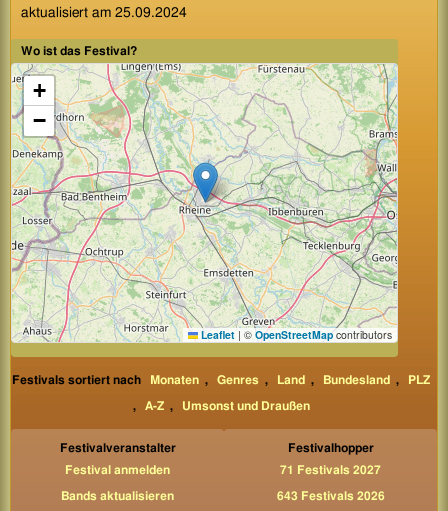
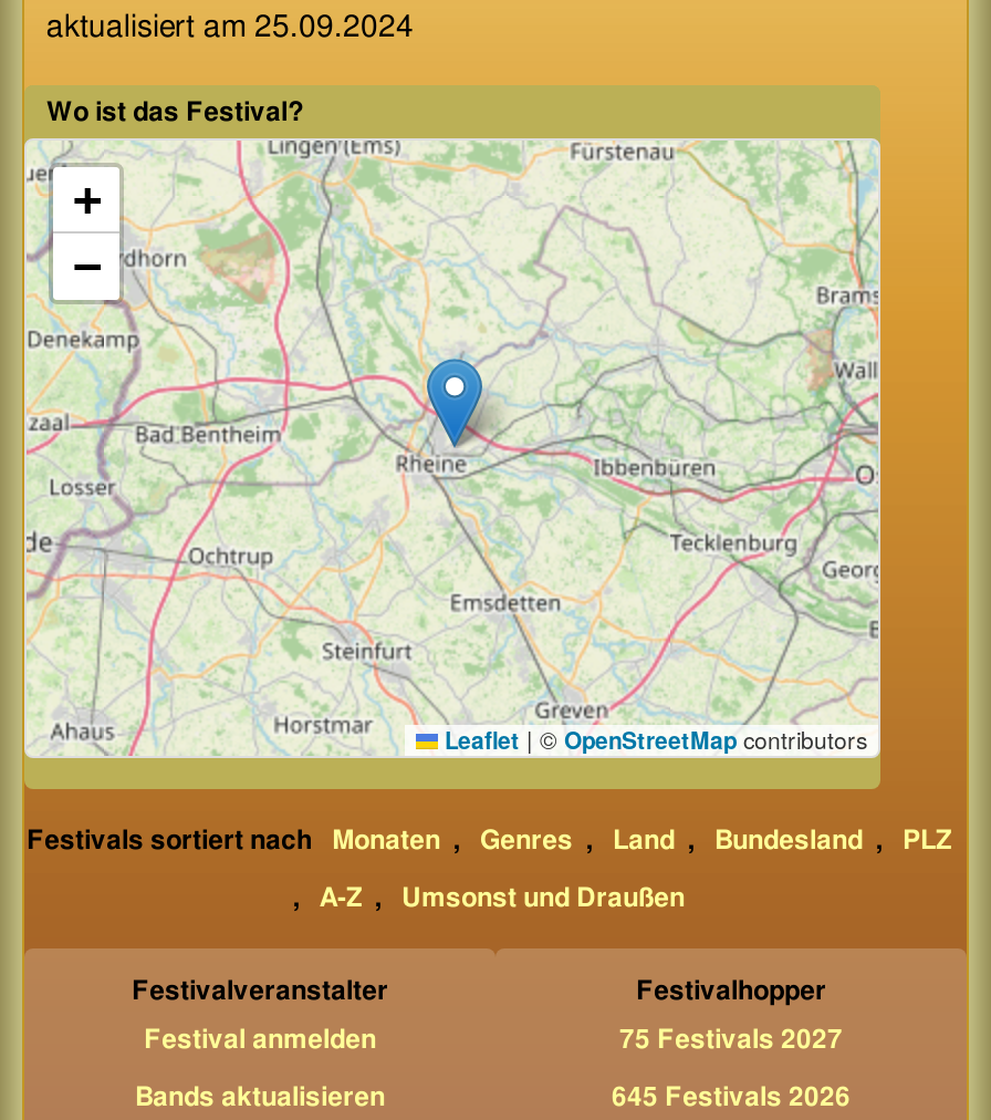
[280,464,381,476] 71 Festivals 2027 -> [619,1025,843,1052] 75 Festivals 2027
[276,490,384,502] 643 Festivals 2026 -> [612,1083,851,1110] 645 Festivals 2026

